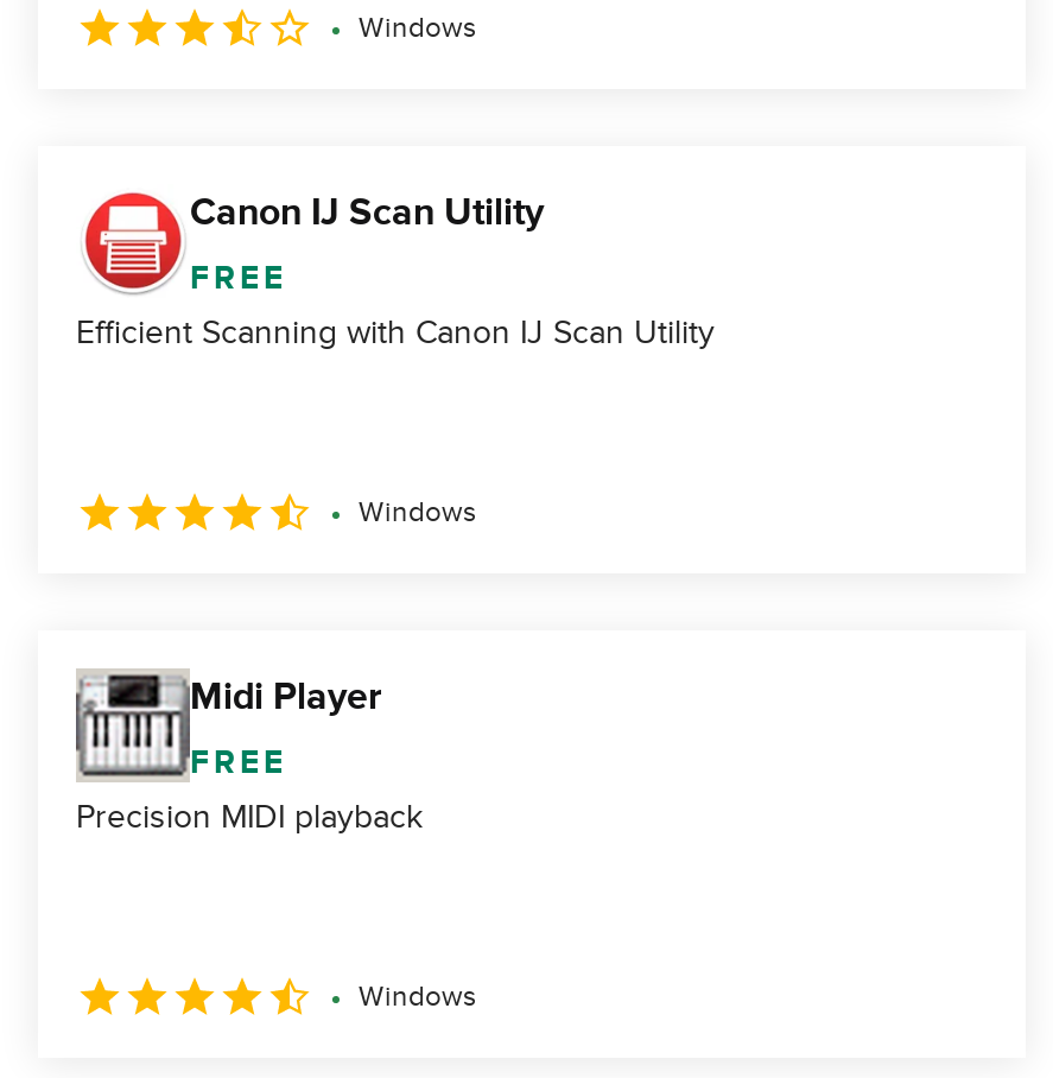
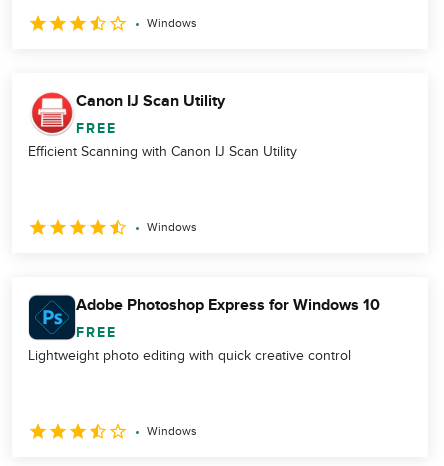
[74,668,382,780] [image] | Midi Player -> [28,294,380,340] [image] | Adobe Photoshop Express for Windows 10
[76,797,423,837] Precision MIDI playback -> [28,347,351,364] Lightweight photo editing with quick creative control

